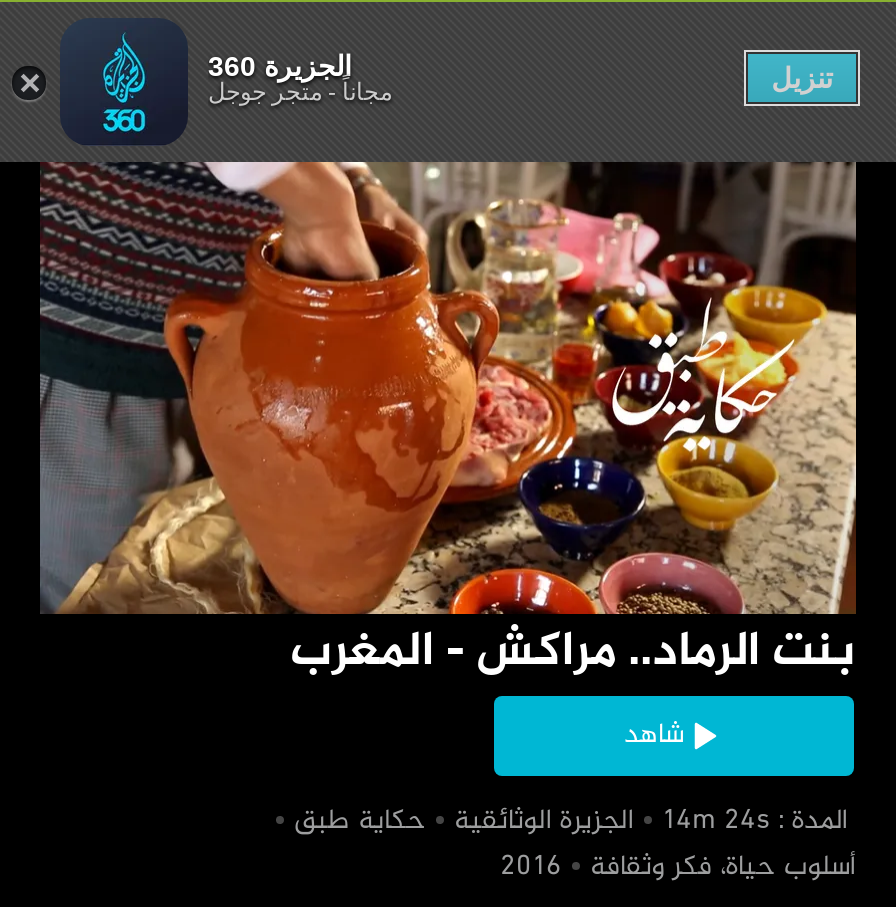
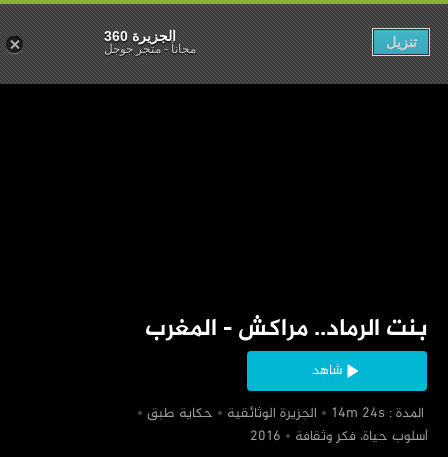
[62,22,188,144] [image] -> none
[38,160,858,616] [image] -> none

